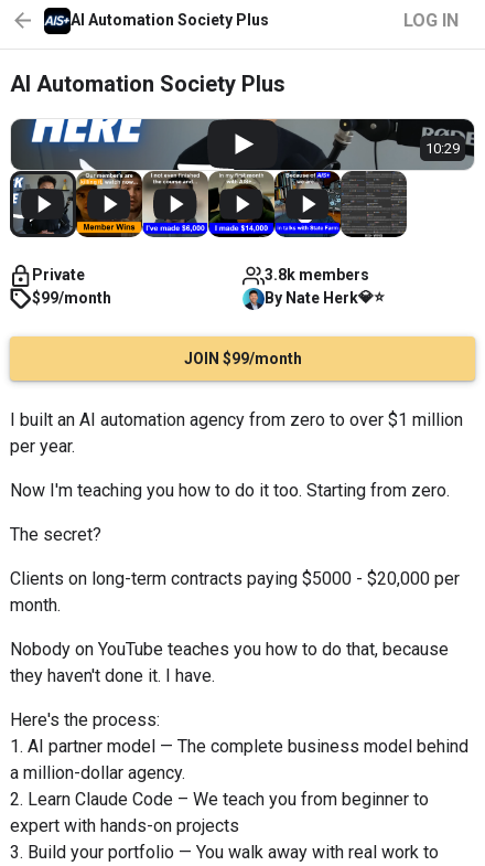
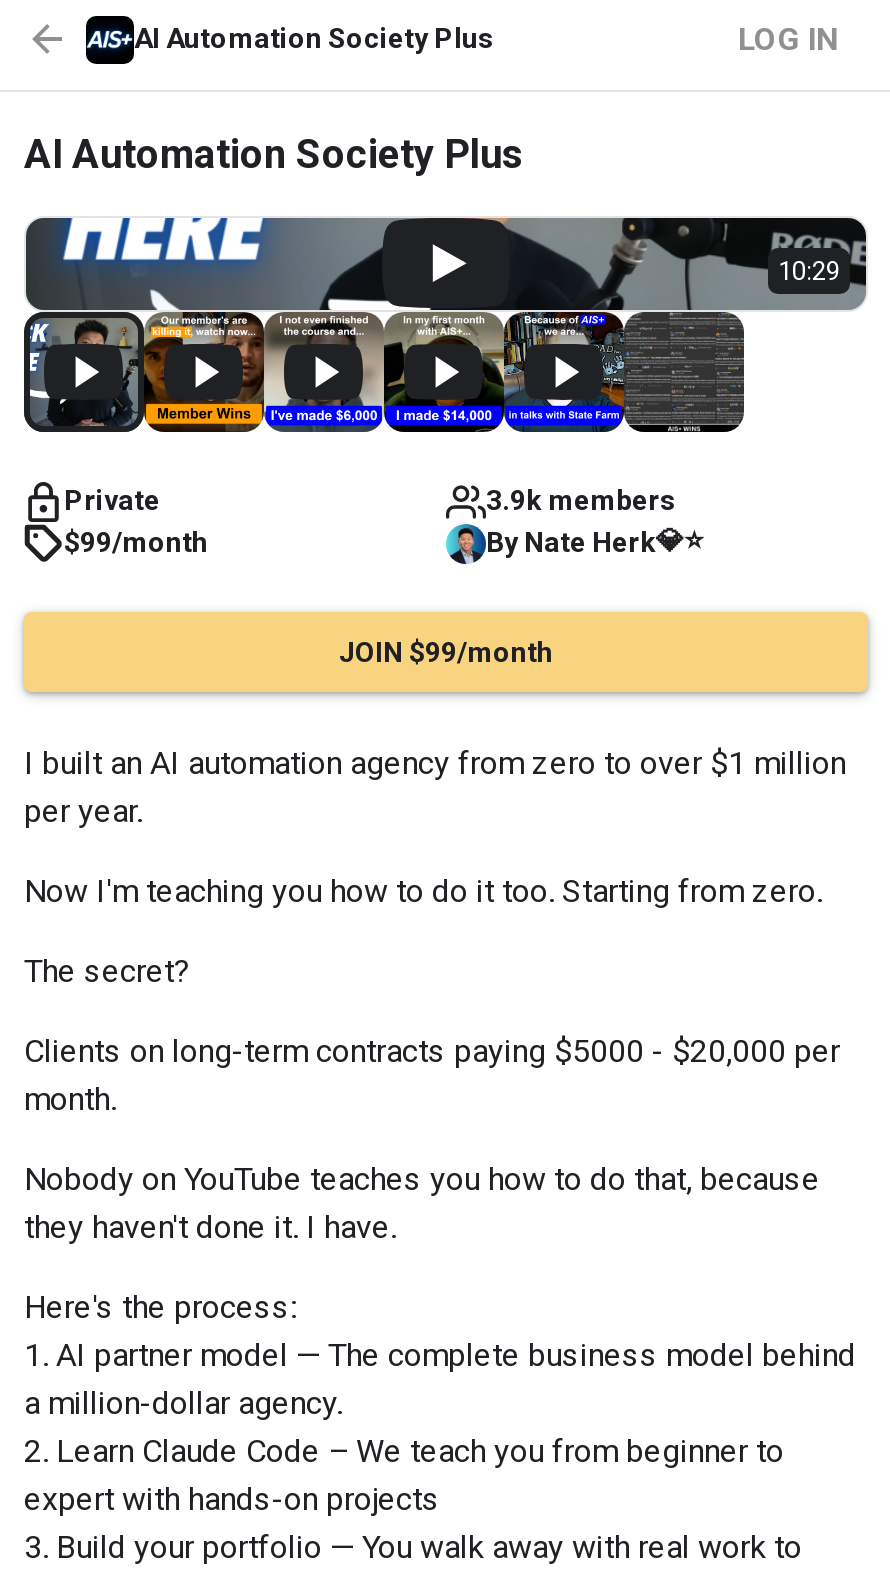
[265,266,369,284] 3.8k members -> [486,484,676,516] 3.9k members

